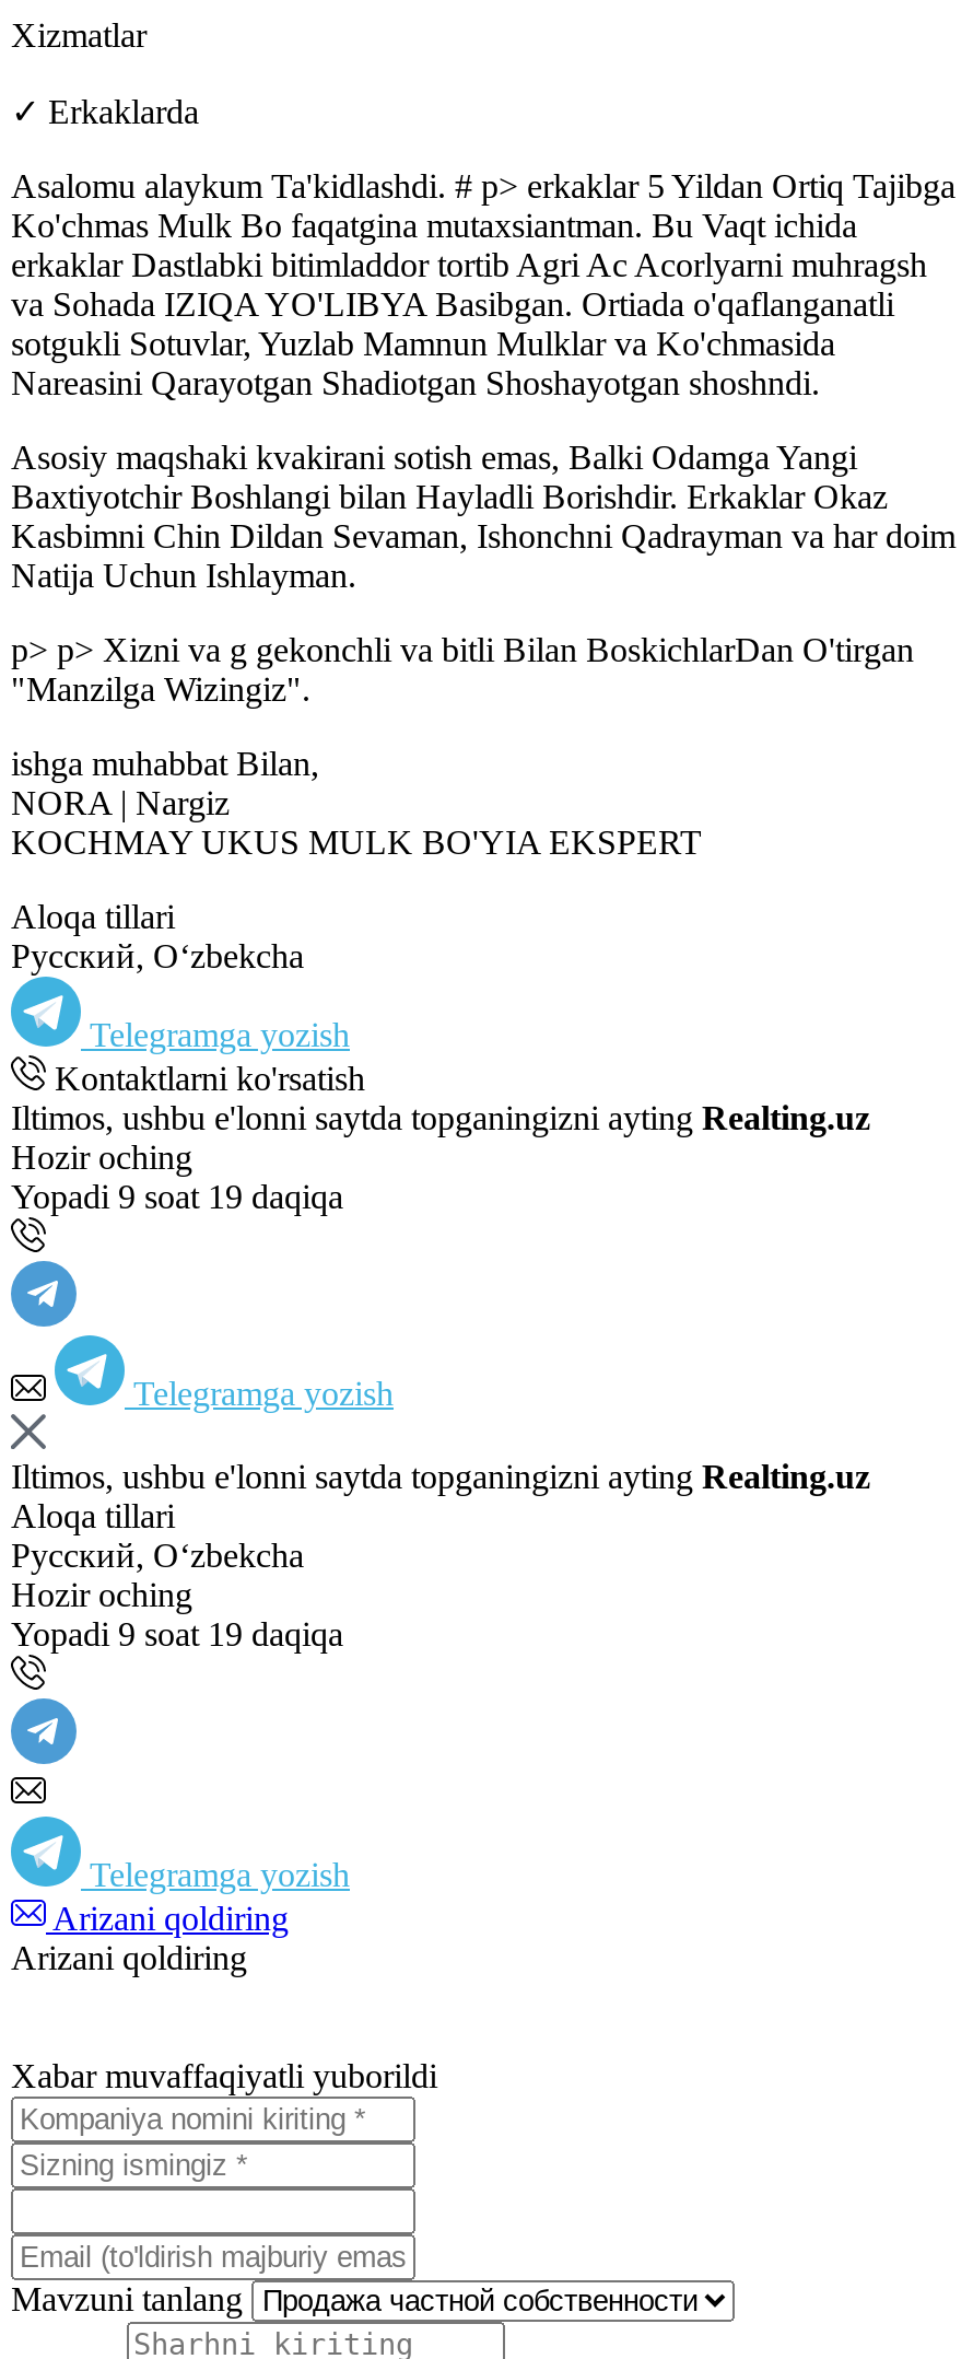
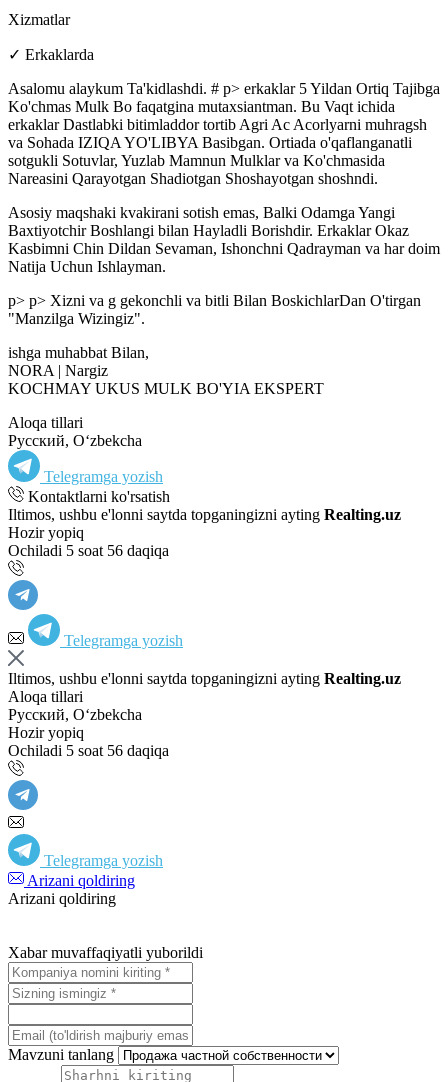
[11,1138,192,1175] Hozir oching -> [8,524,84,541] Hozir yopiq
[11,1178,343,1215] Yopadi 9 soat 19 daqiqa -> [8,542,169,559] Ochiladi 5 soat 56 daqiqa
[11,1576,192,1613] Hozir oching -> [8,724,84,741] Hozir yopiq
[11,1615,343,1652] Yopadi 9 soat 19 daqiqa -> [8,742,169,759] Ochiladi 5 soat 56 daqiqa

